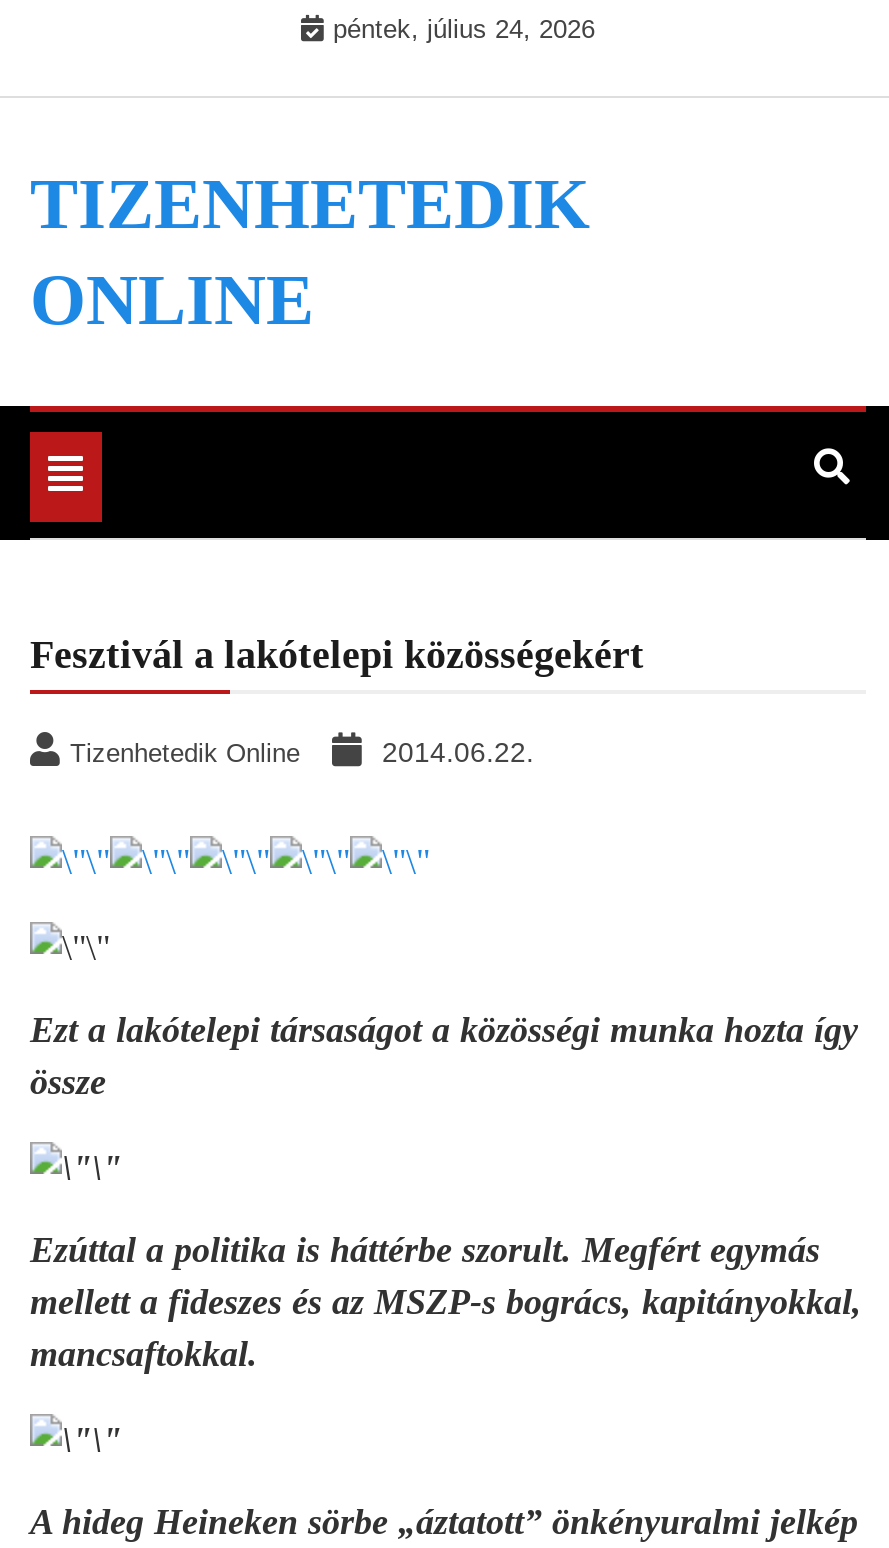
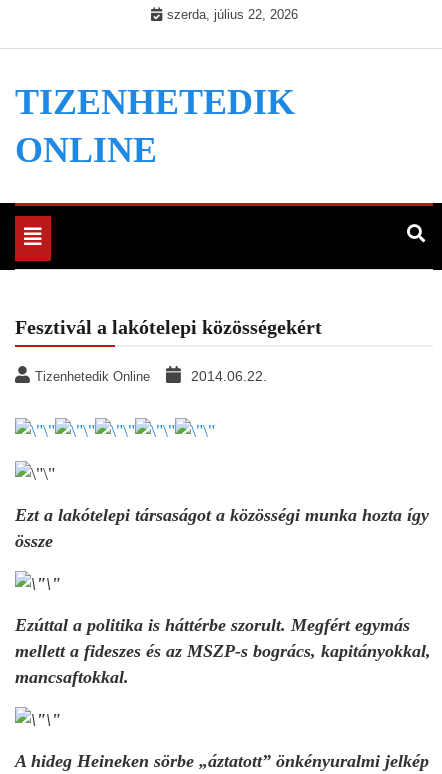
[333,14,595,44] péntek, július 24, 2026 -> [166,7,297,22] szerda, július 22, 2026

